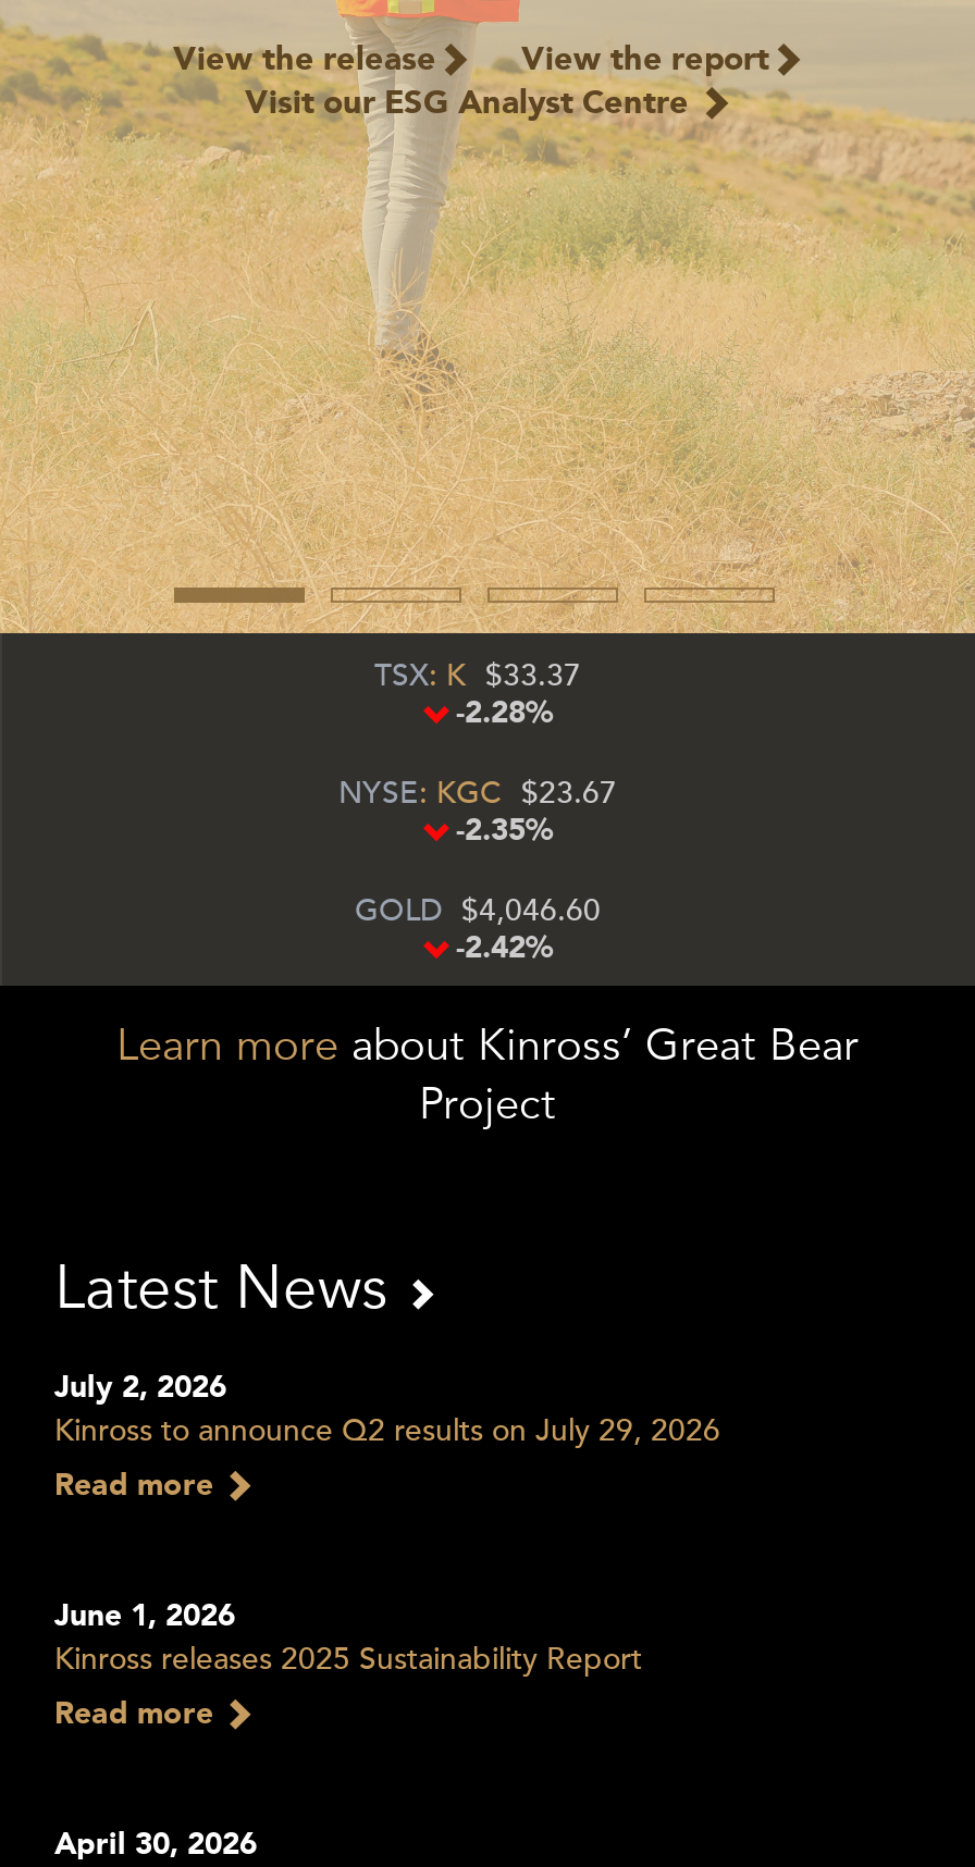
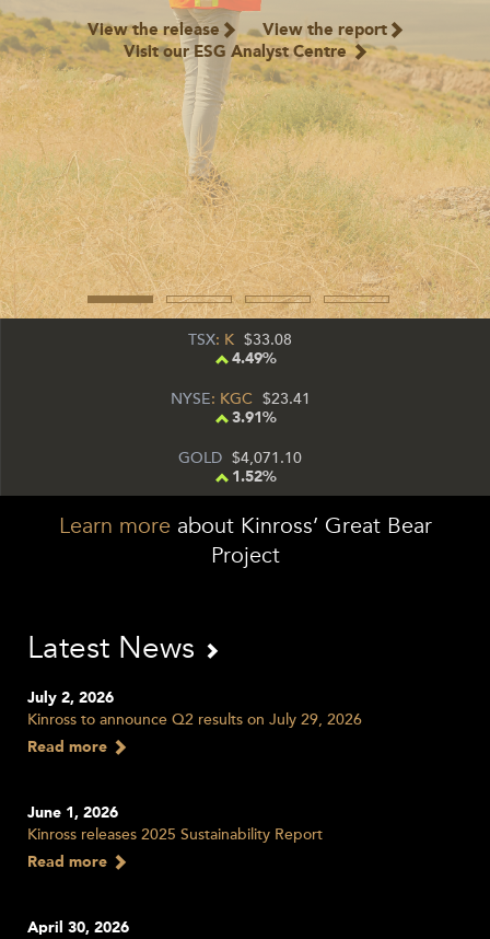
[374,657,581,694] TSX: K 33.37 -> [188,331,292,349] TSX: K 33.08
[456,698,554,729] -2.28% -> [231,351,276,367] 4.49%
[338,775,617,812] NYSE: KGC 23.67 -> [170,390,310,408] NYSE: KGC 23.41
[456,816,554,846] -2.35% -> [231,410,276,426] 3.91%
[355,892,601,929] GOLD 4,046.60 -> [178,449,302,467] GOLD 4,071.10
[456,933,554,964] -2.42% -> [231,469,276,485] 1.52%

